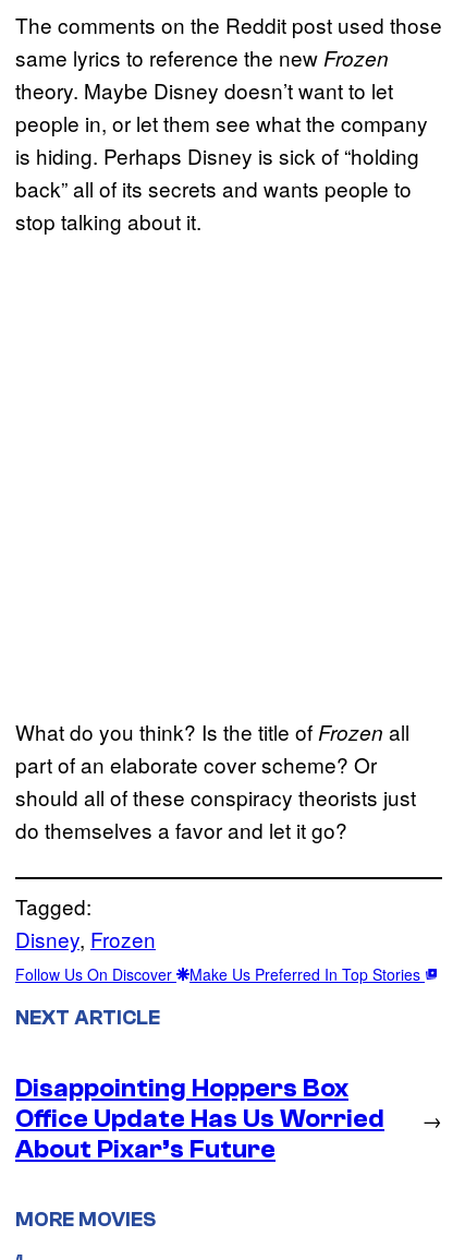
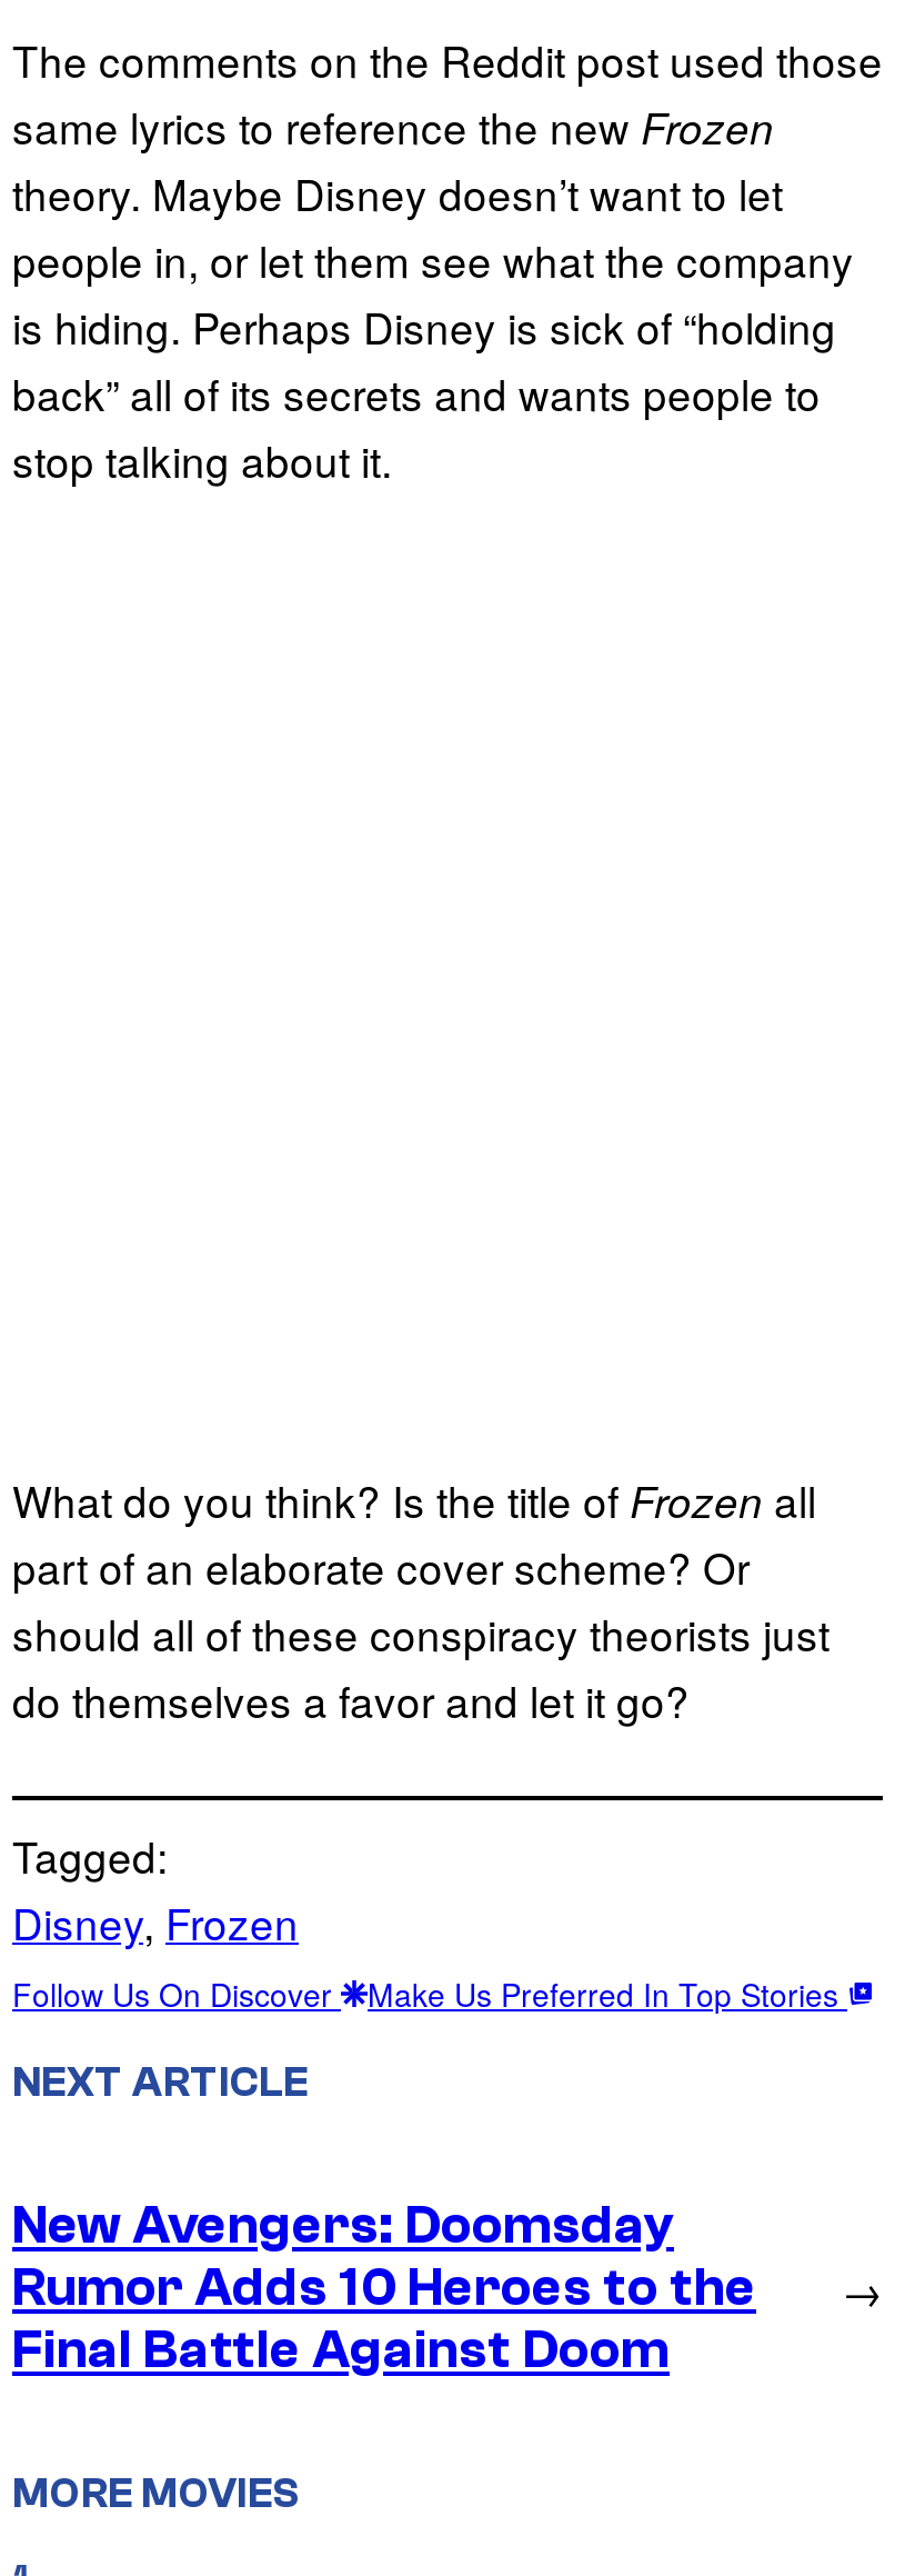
[15,1073,384,1163] Disappointing Hoppers Box | Office Update Has Us Worried | About Pixar’s Future -> [12,2195,756,2379] New Avengers: Doomsday | Rumor Adds 10 Heroes to the | Final Battle Against Doom

